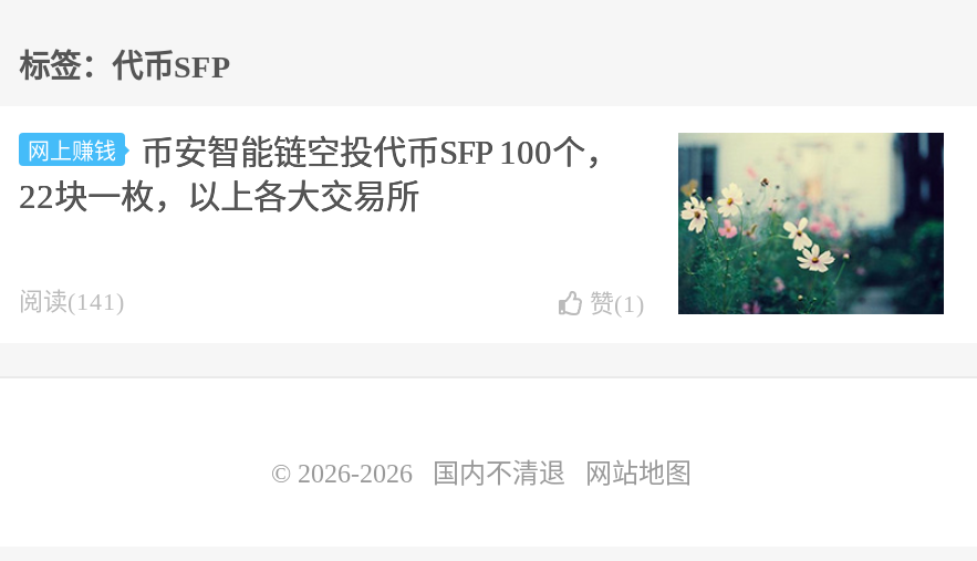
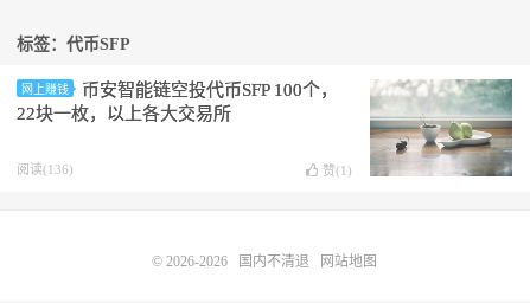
[676,133,946,316] [image] -> [369,78,513,178] [image]
[19,288,125,314] 阅读(141) -> [17,162,74,176] 阅读(136)

